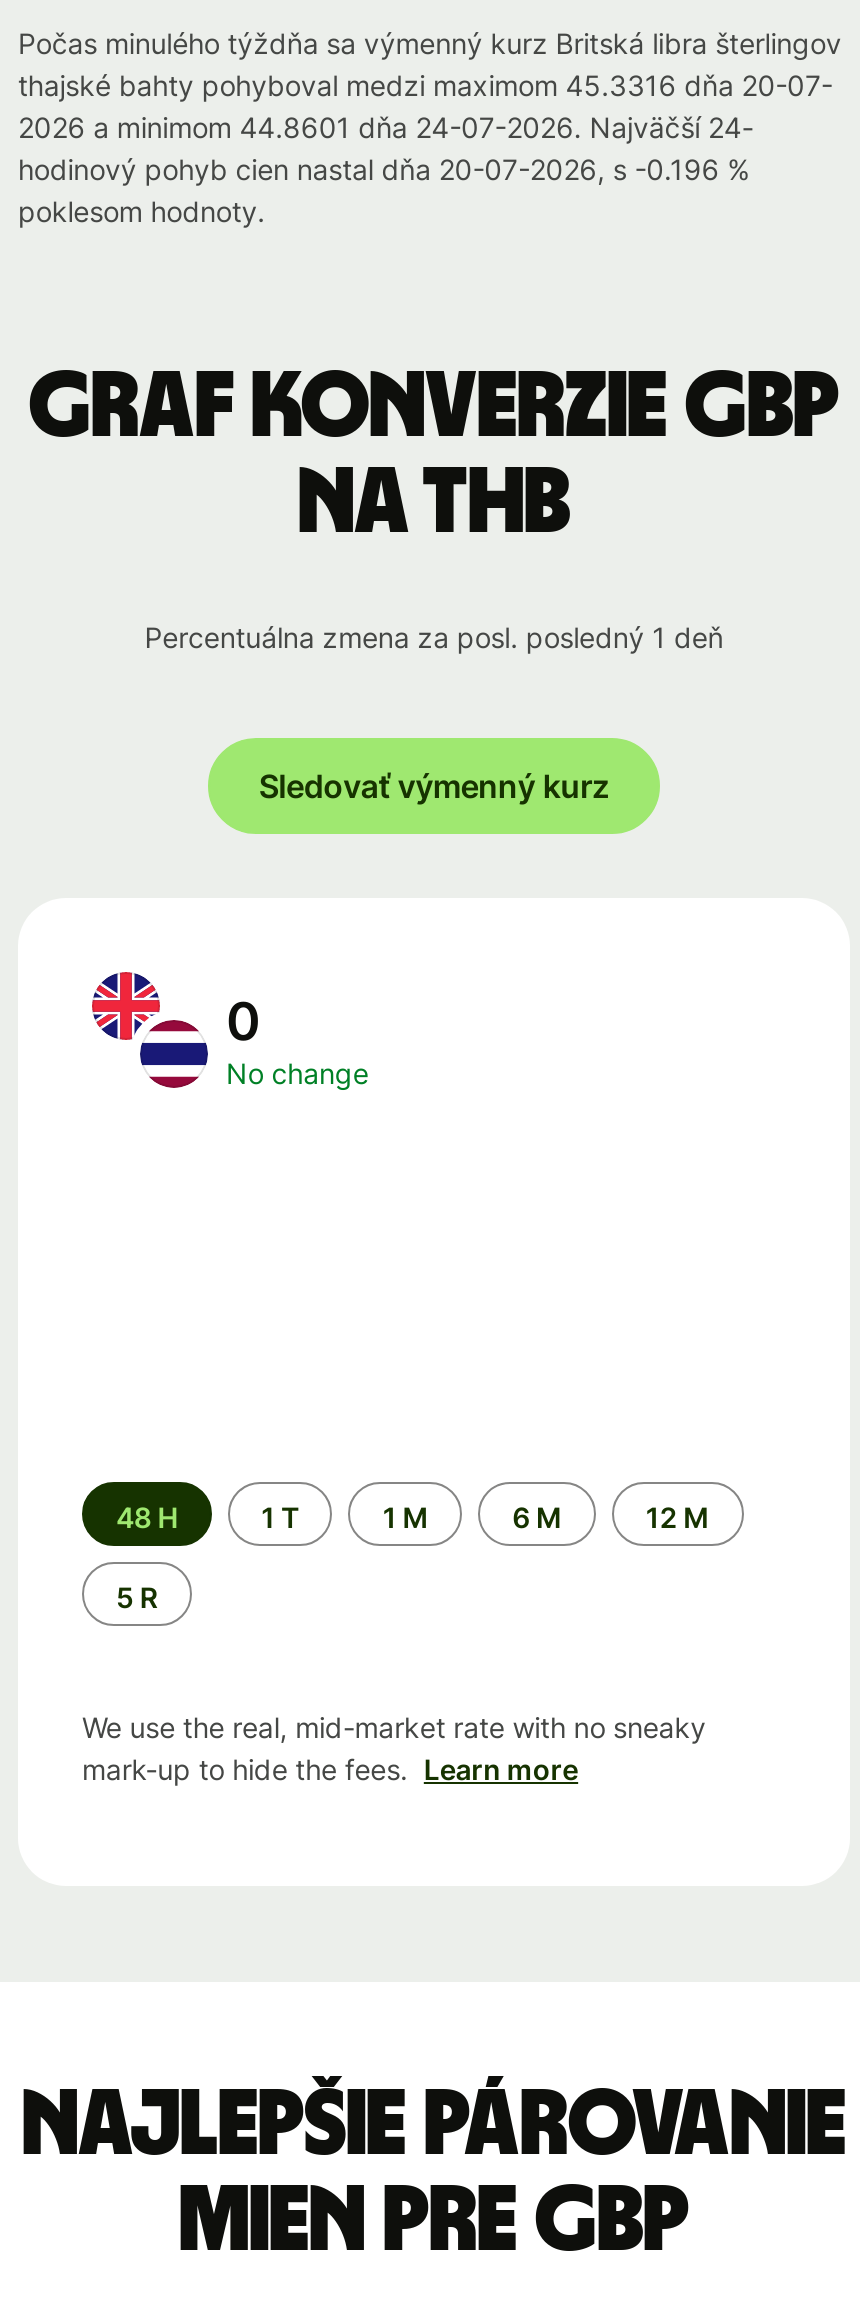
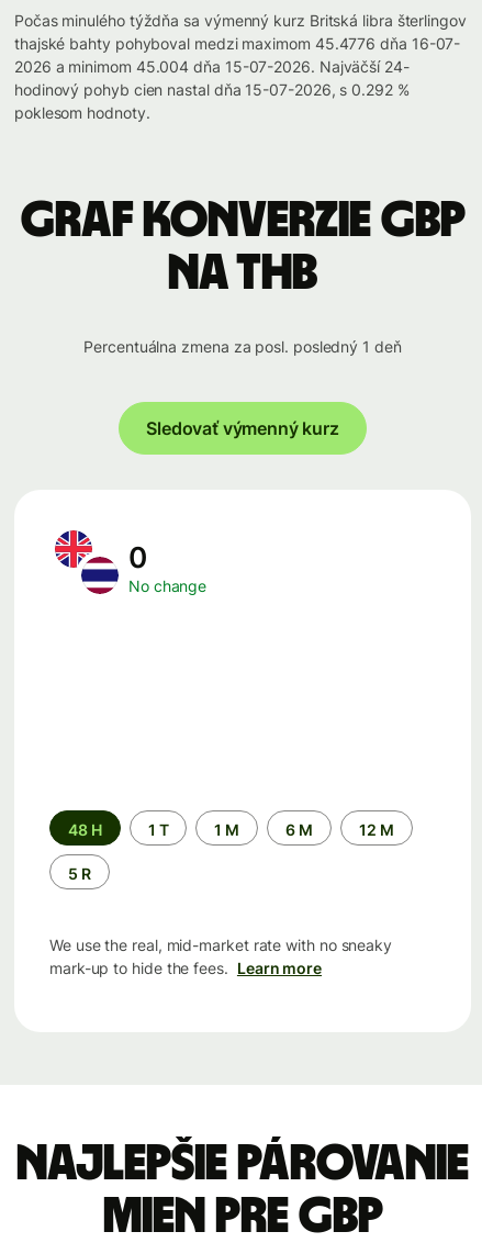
[18,68,833,102] thajské bahty pohyboval medzi maximom 45.3316 dňa 20-07- -> [14,34,460,53] thajské bahty pohyboval medzi maximom 45.4776 dňa 16-07-
[18,110,753,144] 2026 a minimom 44.8601 dňa 24-07-2026. Najväčší 24- -> [14,57,409,76] 2026 a minimom 45.004 dňa 15-07-2026. Najväčší 24-
[18,152,749,186] hodinový pohyb cien nastal dňa 20-07-2026, s -0.196 % -> [14,80,409,99] hodinový pohyb cien nastal dňa 15-07-2026, s 0.292 %

